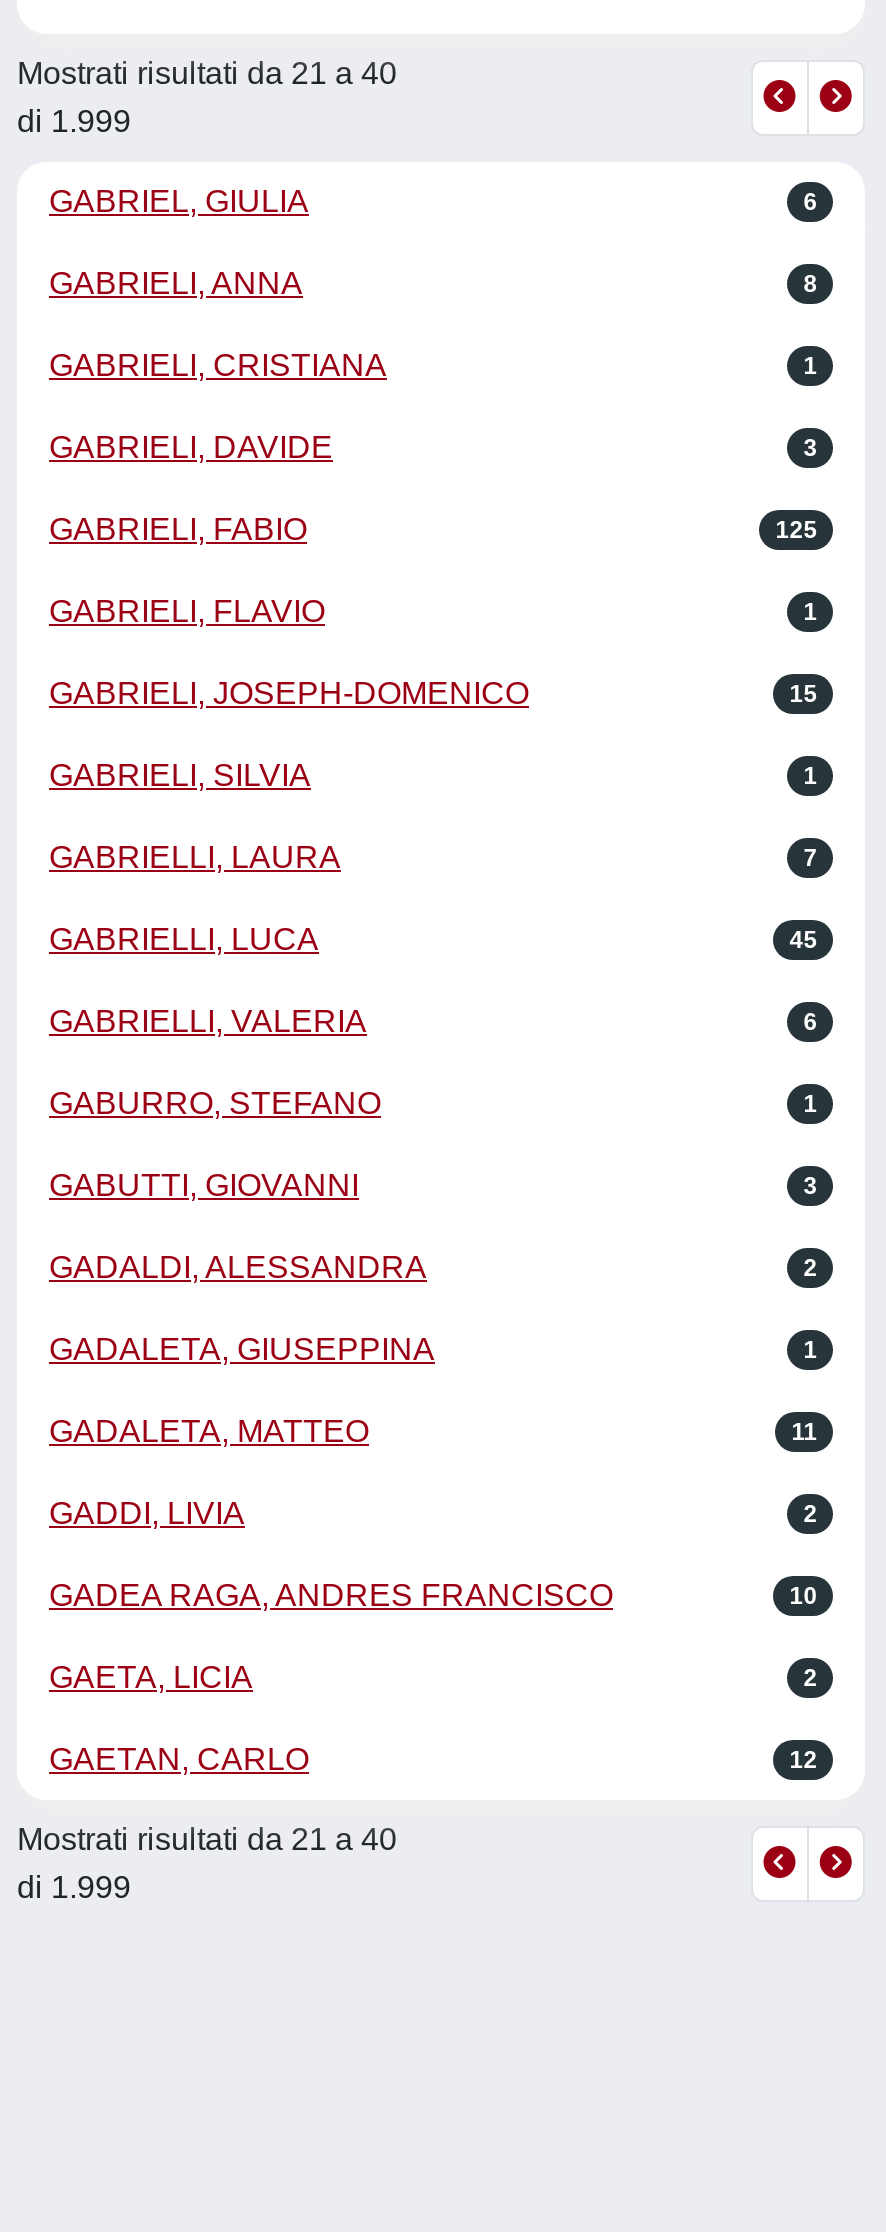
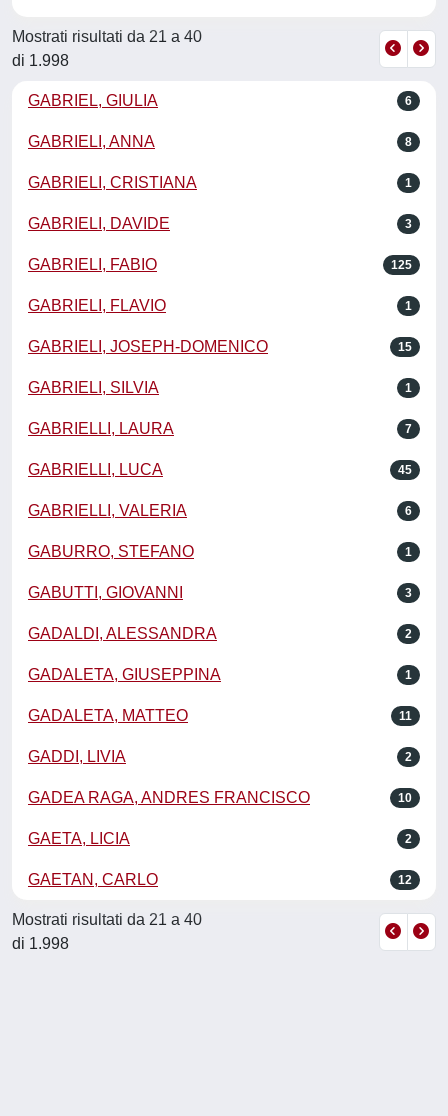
[17,104,131,138] di 1.999 -> [12,52,69,69] di 1.998
[17,1870,131,1904] di 1.999 -> [12,935,69,952] di 1.998

